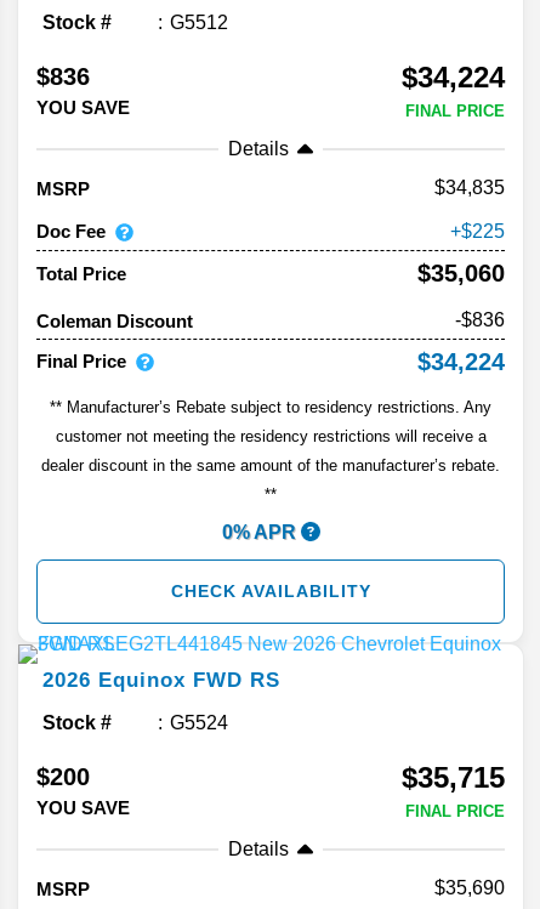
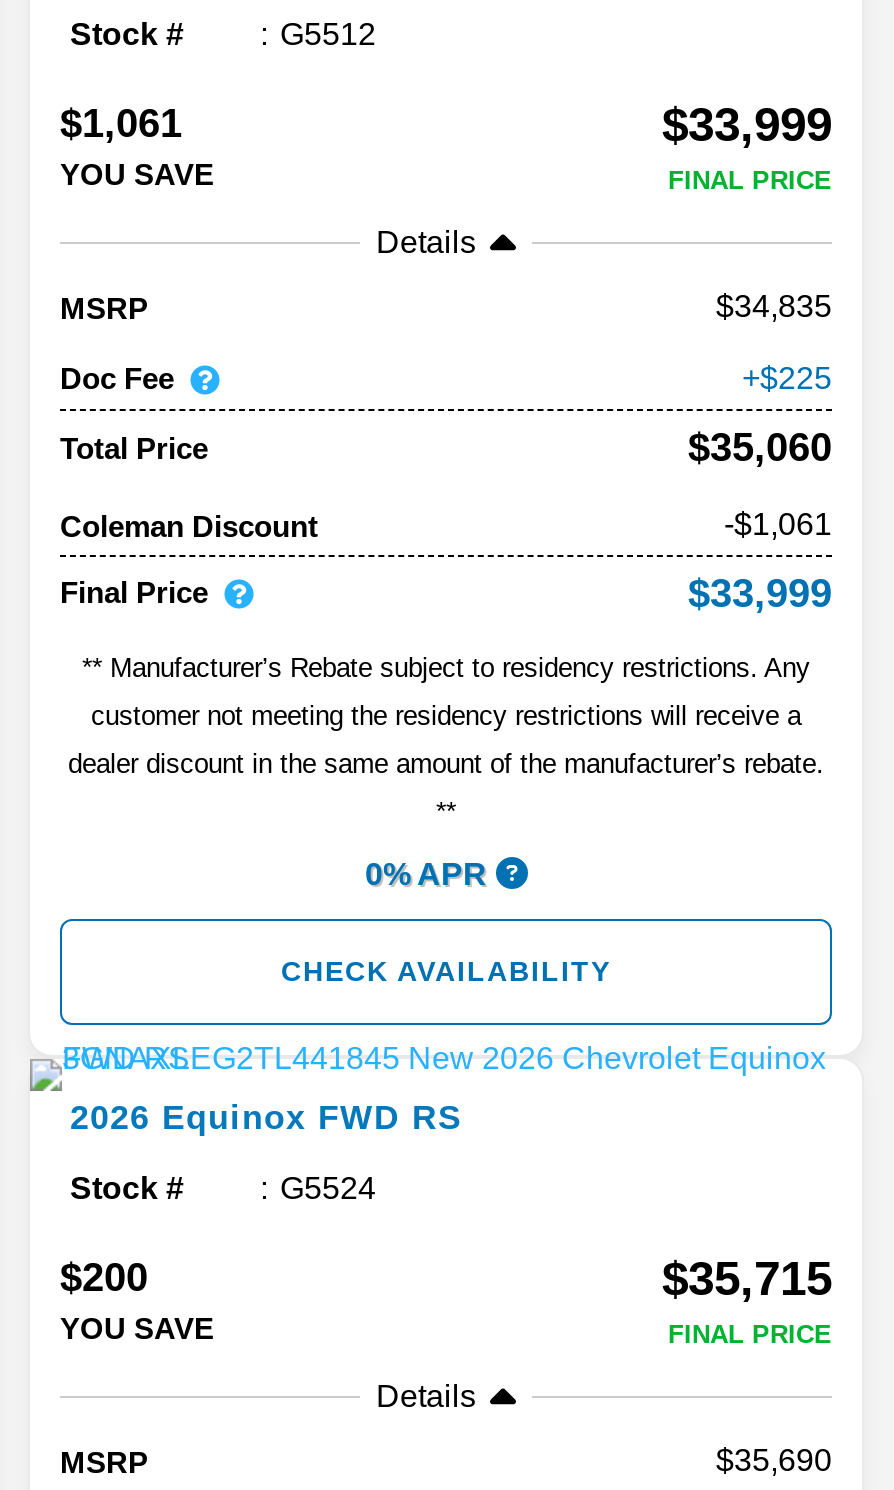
[36,63,90,89] $836 -> [60,100,182,144] $1,061
[402,61,505,93] $34,224 -> [662,97,832,151] $33,999
[455,309,505,330] -$836 -> [724,507,832,541] -$1,061
[417,348,505,375] $34,224 -> [688,571,832,615] $33,999

